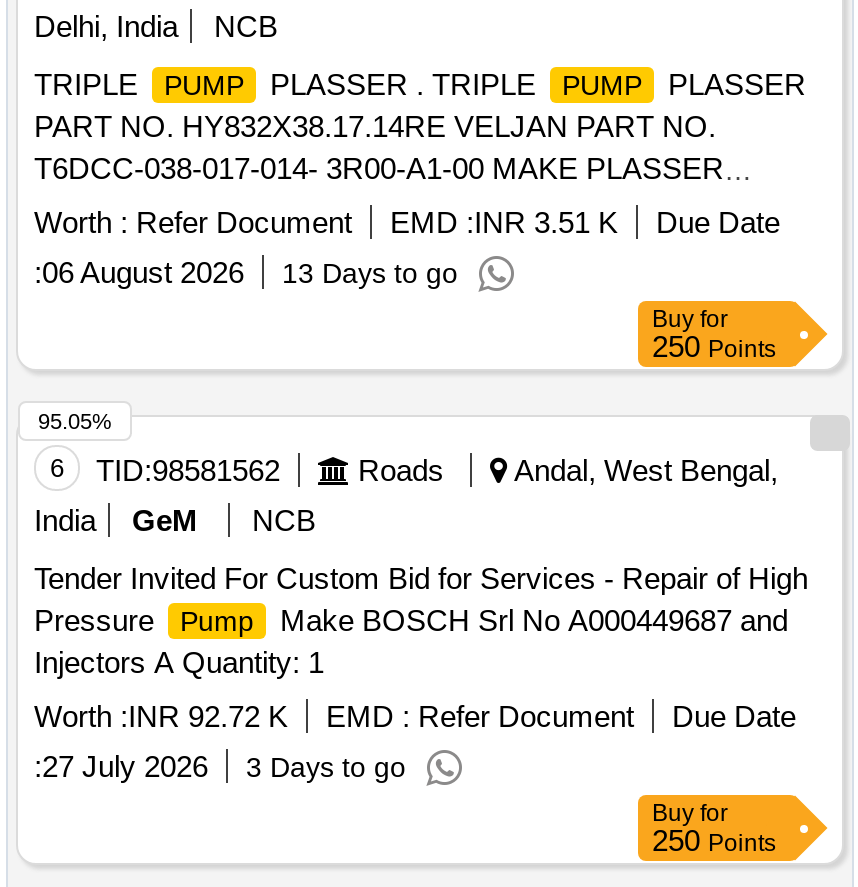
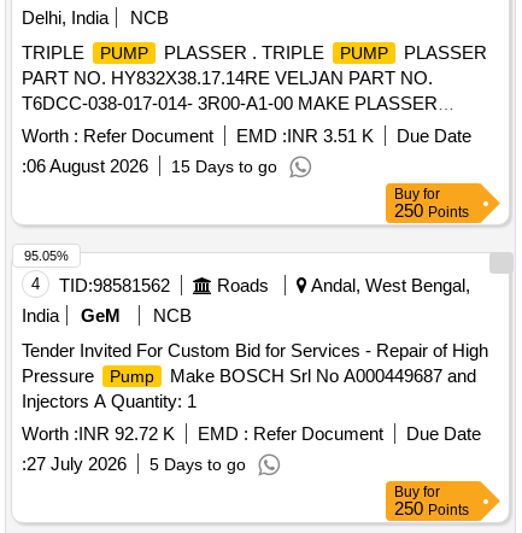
[34,255,458,289] :06 August 2026 13 Days to go -> [22,156,277,176] :06 August 2026 15 Days to go
[50,453,280,487] 6 TID:98581562 -> [31,275,170,296] 4 TID:98581562
[34,749,406,783] :27 July 2026 3 Days to go -> [22,454,246,474] :27 July 2026 5 Days to go

